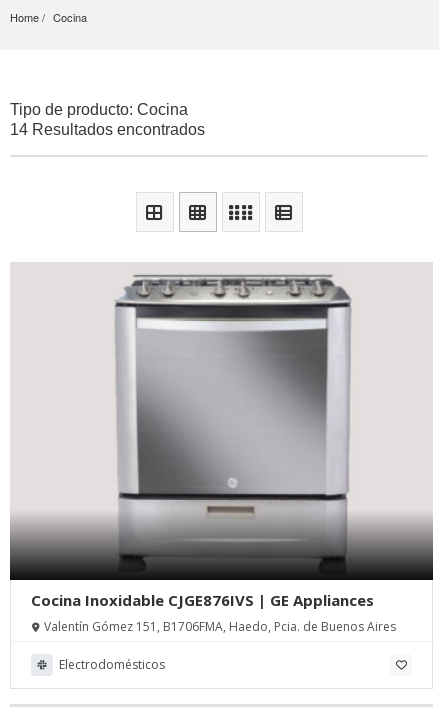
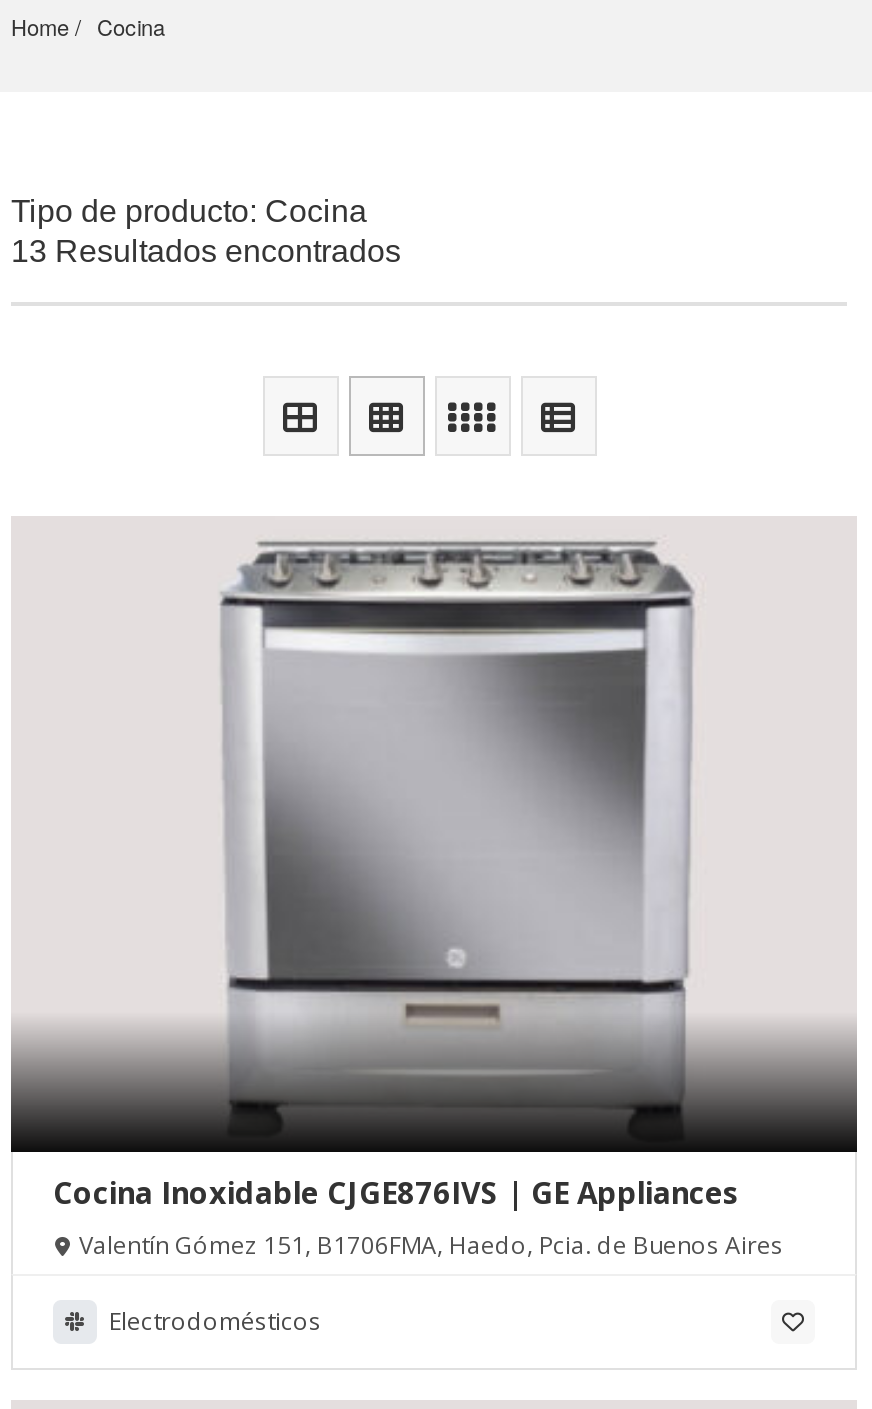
[10,121,205,138] 14 Resultados encontrados -> [11,235,401,269] 13 Resultados encontrados

